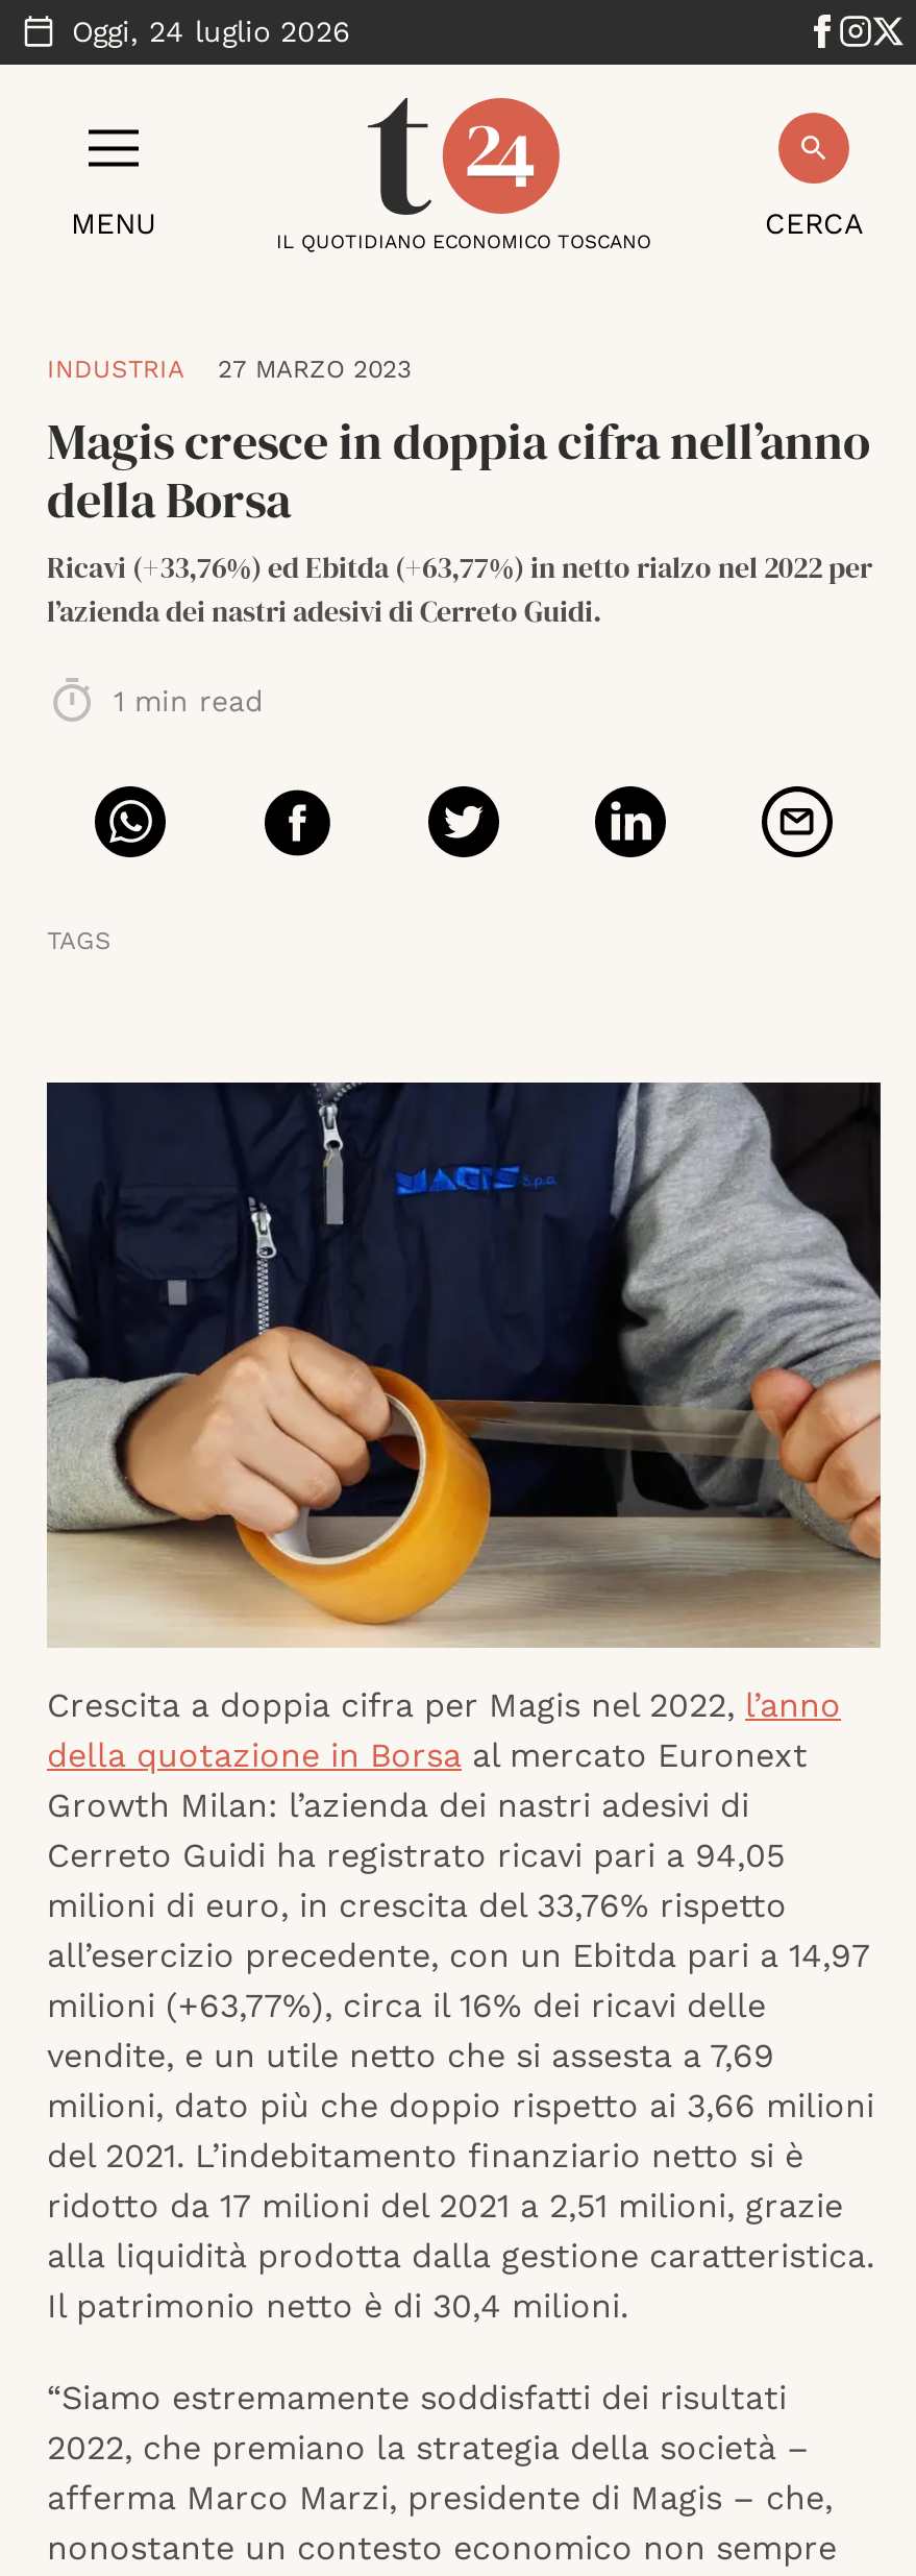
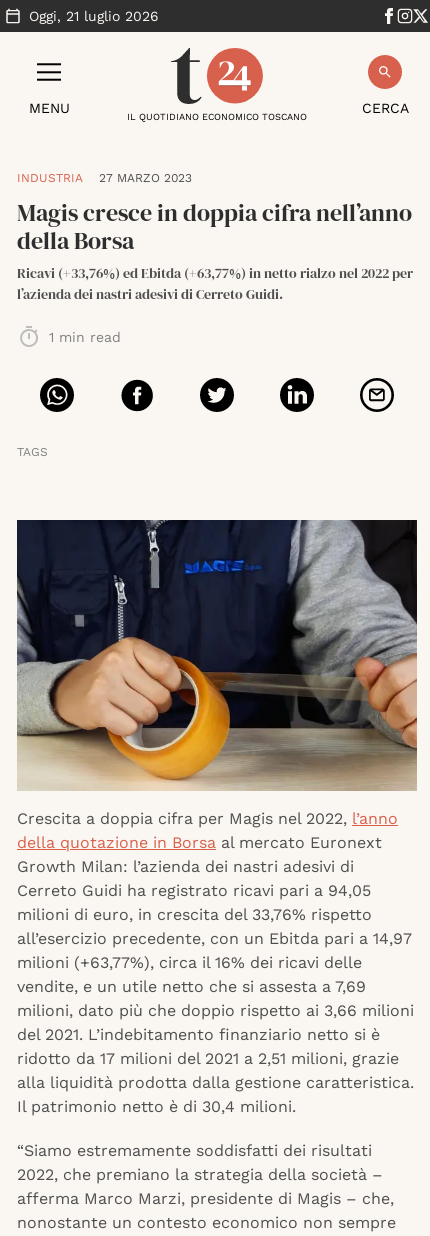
[72,15,351,48] Oggi, 24 luglio 2026 -> [29,8,159,24] Oggi, 21 luglio 2026

